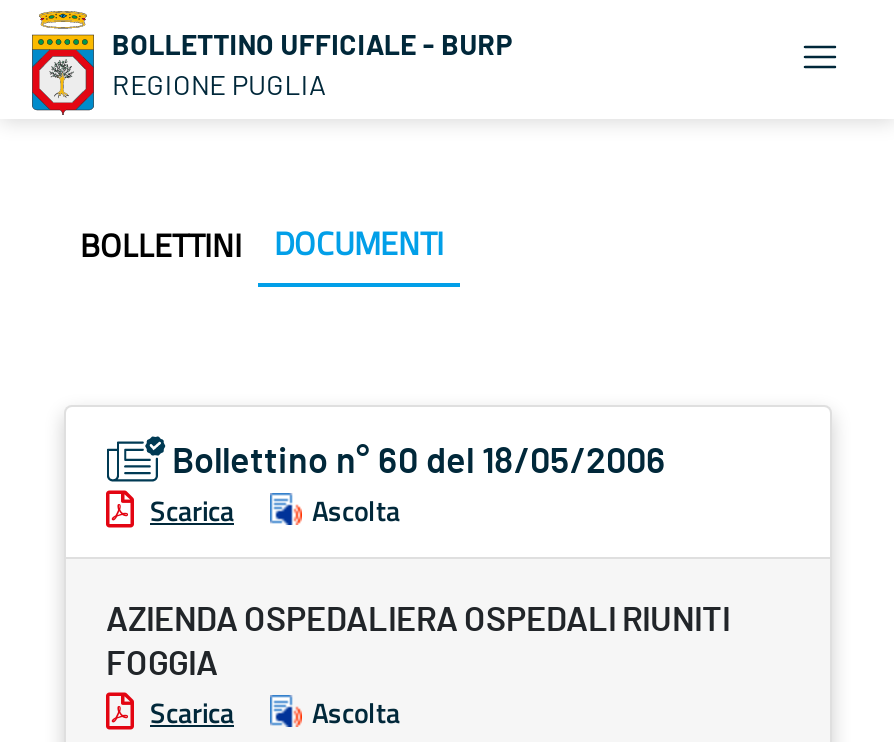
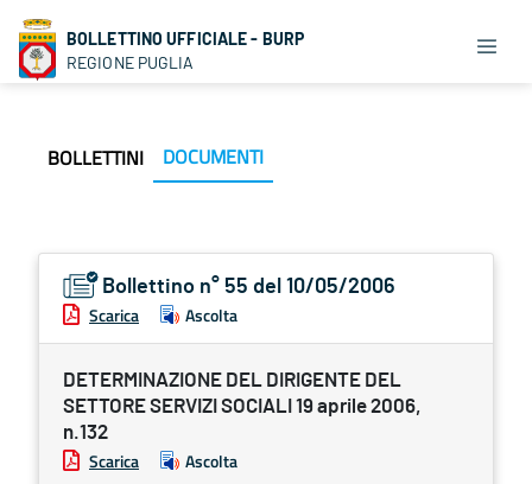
[172,445,666,481] Bollettino n° 60 del 18/05/2006 -> [102,276,395,298] Bollettino n° 55 del 10/05/2006
[106,603,730,681] AZIENDA OSPEDALIERA OSPEDALI RIUNITI | FOGGIA -> [63,370,422,442] DETERMINAZIONE DEL DIRIGENTE DEL | SETTORE SERVIZI SOCIALI 19 aprile 2006, | n.132

